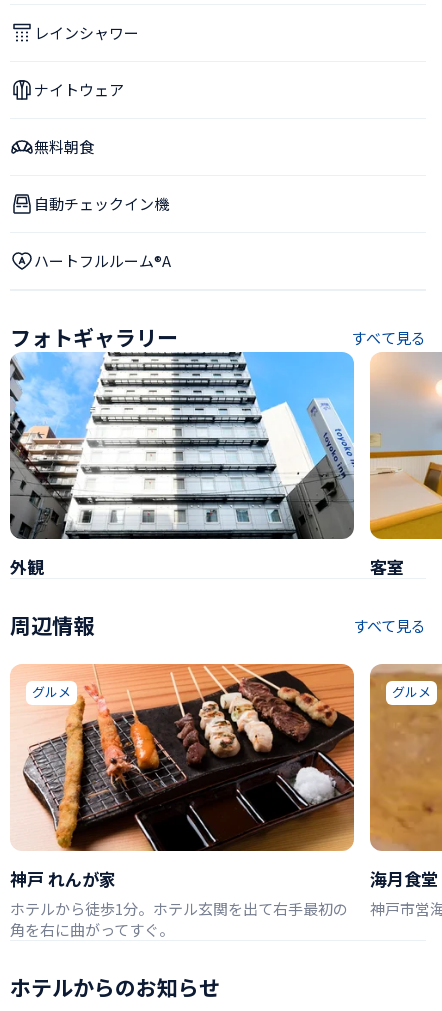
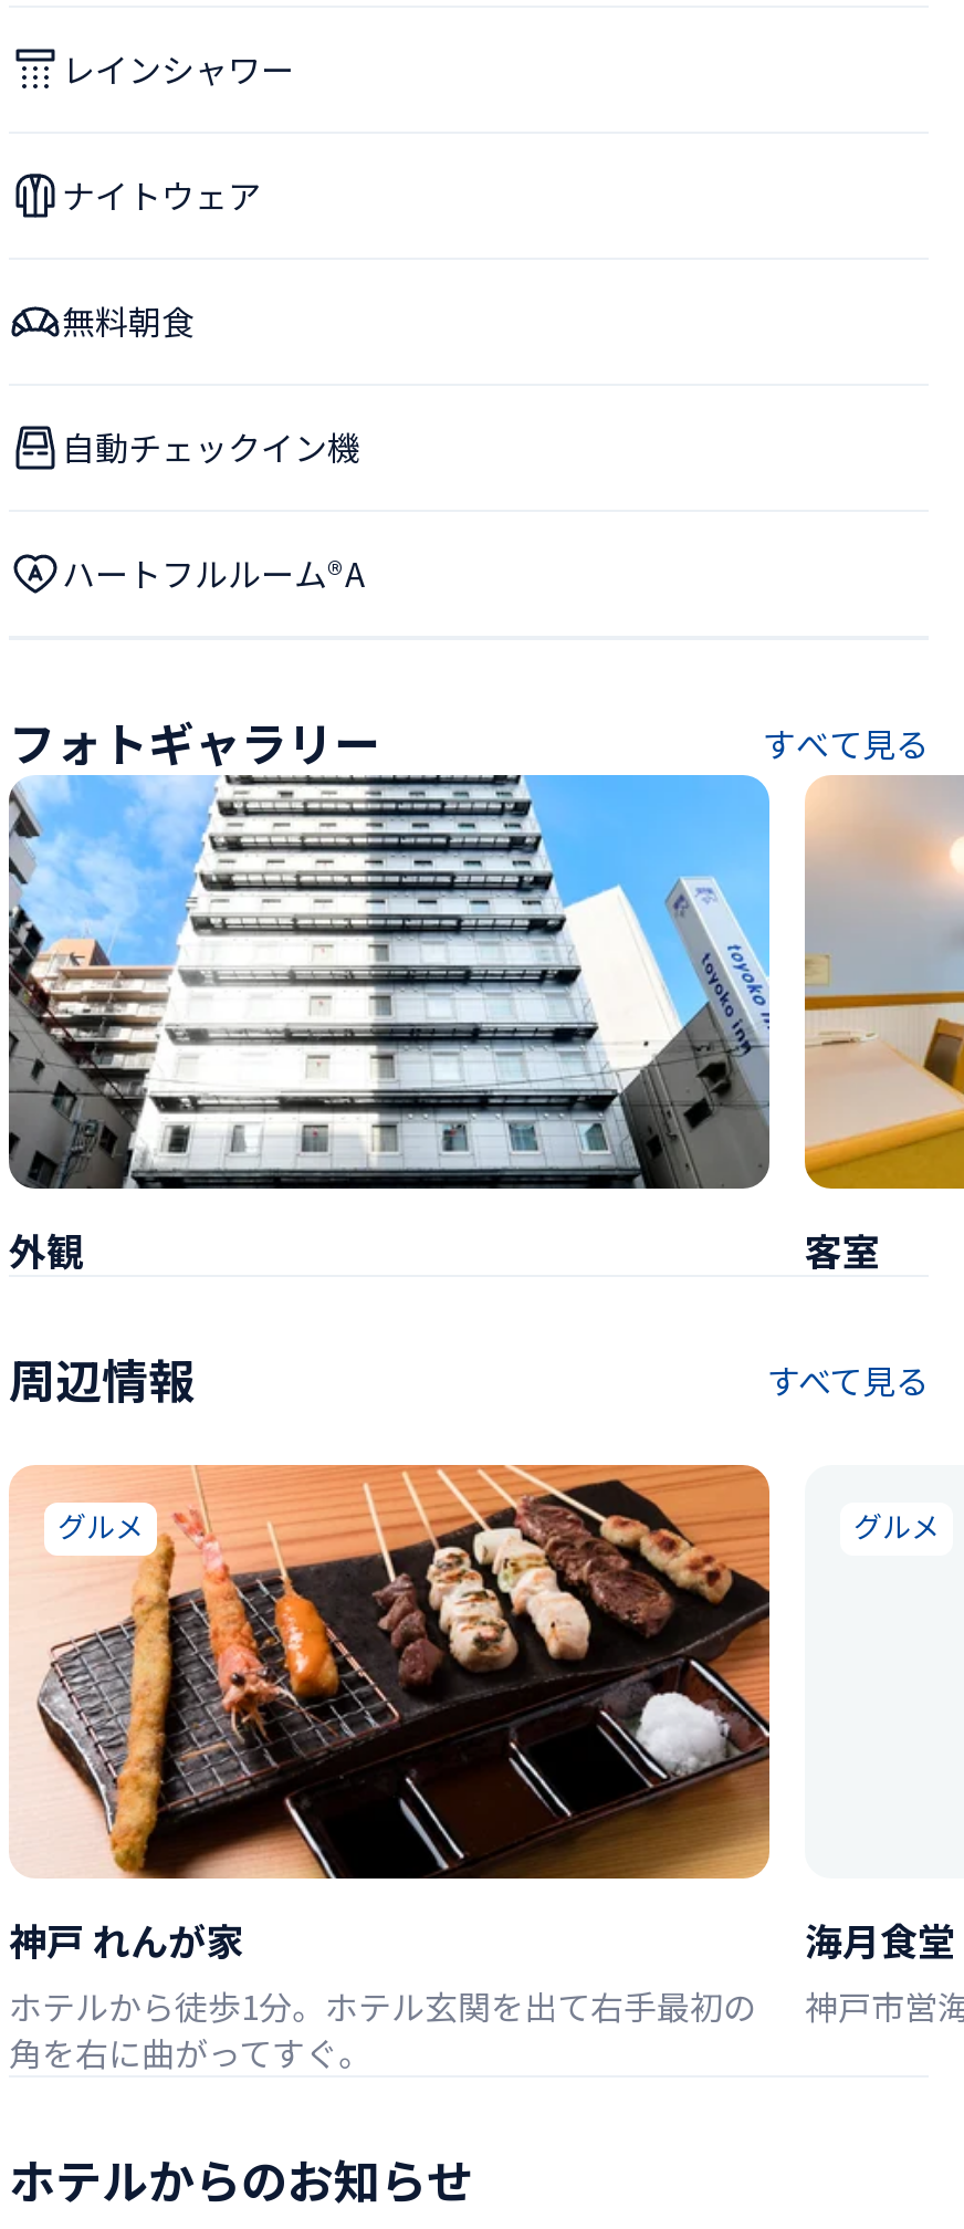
[369,664,439,852] [image] -> none

